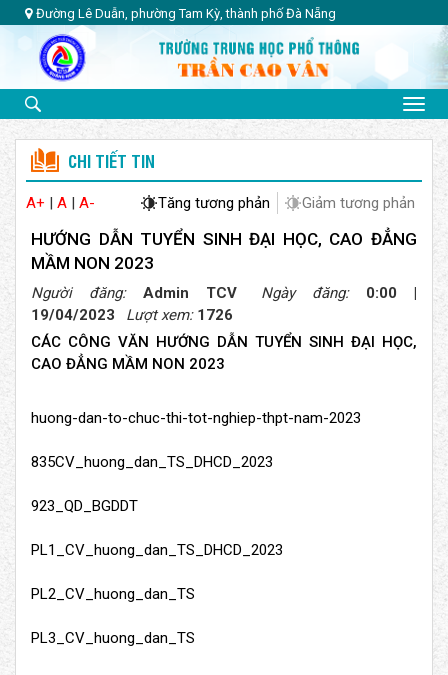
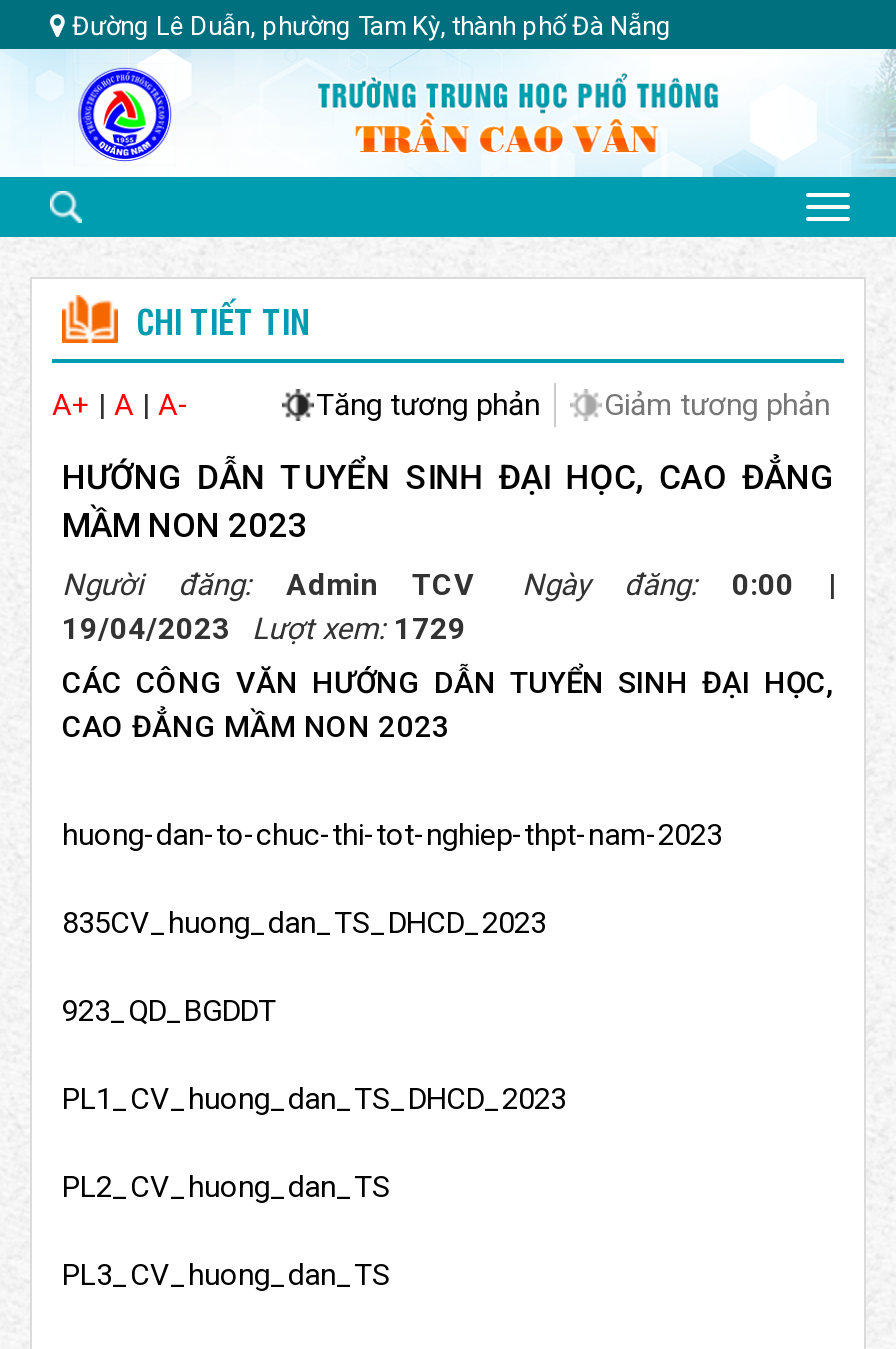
[31,306,233,324] 19/04/2023 Lượt xem: 1726 -> [62,610,466,646] 19/04/2023 Lượt xem: 1729

